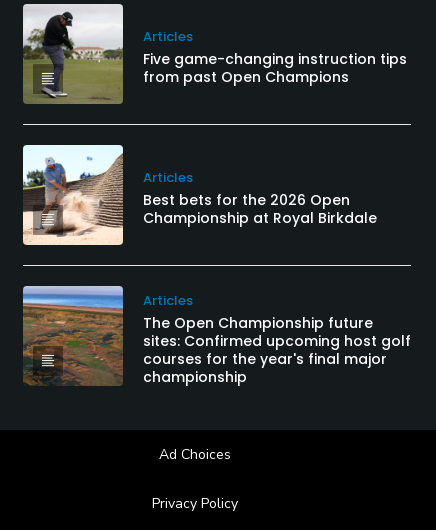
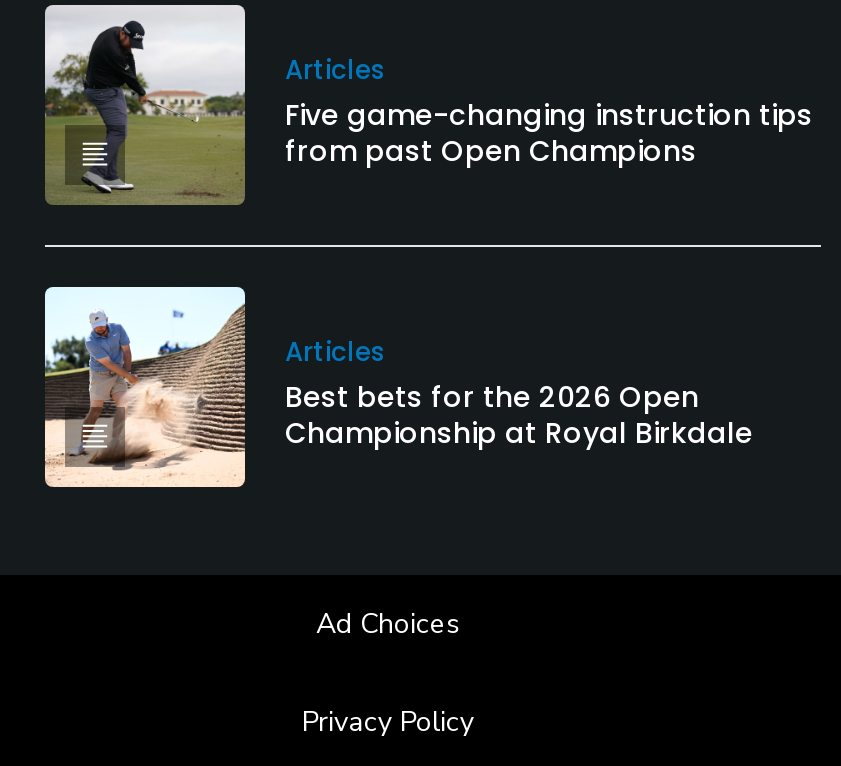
[22,286,411,387] [image] | Articles | The Open Championship future | sites: Confirmed upcoming host golf | courses for the year's final major | championship -> none

